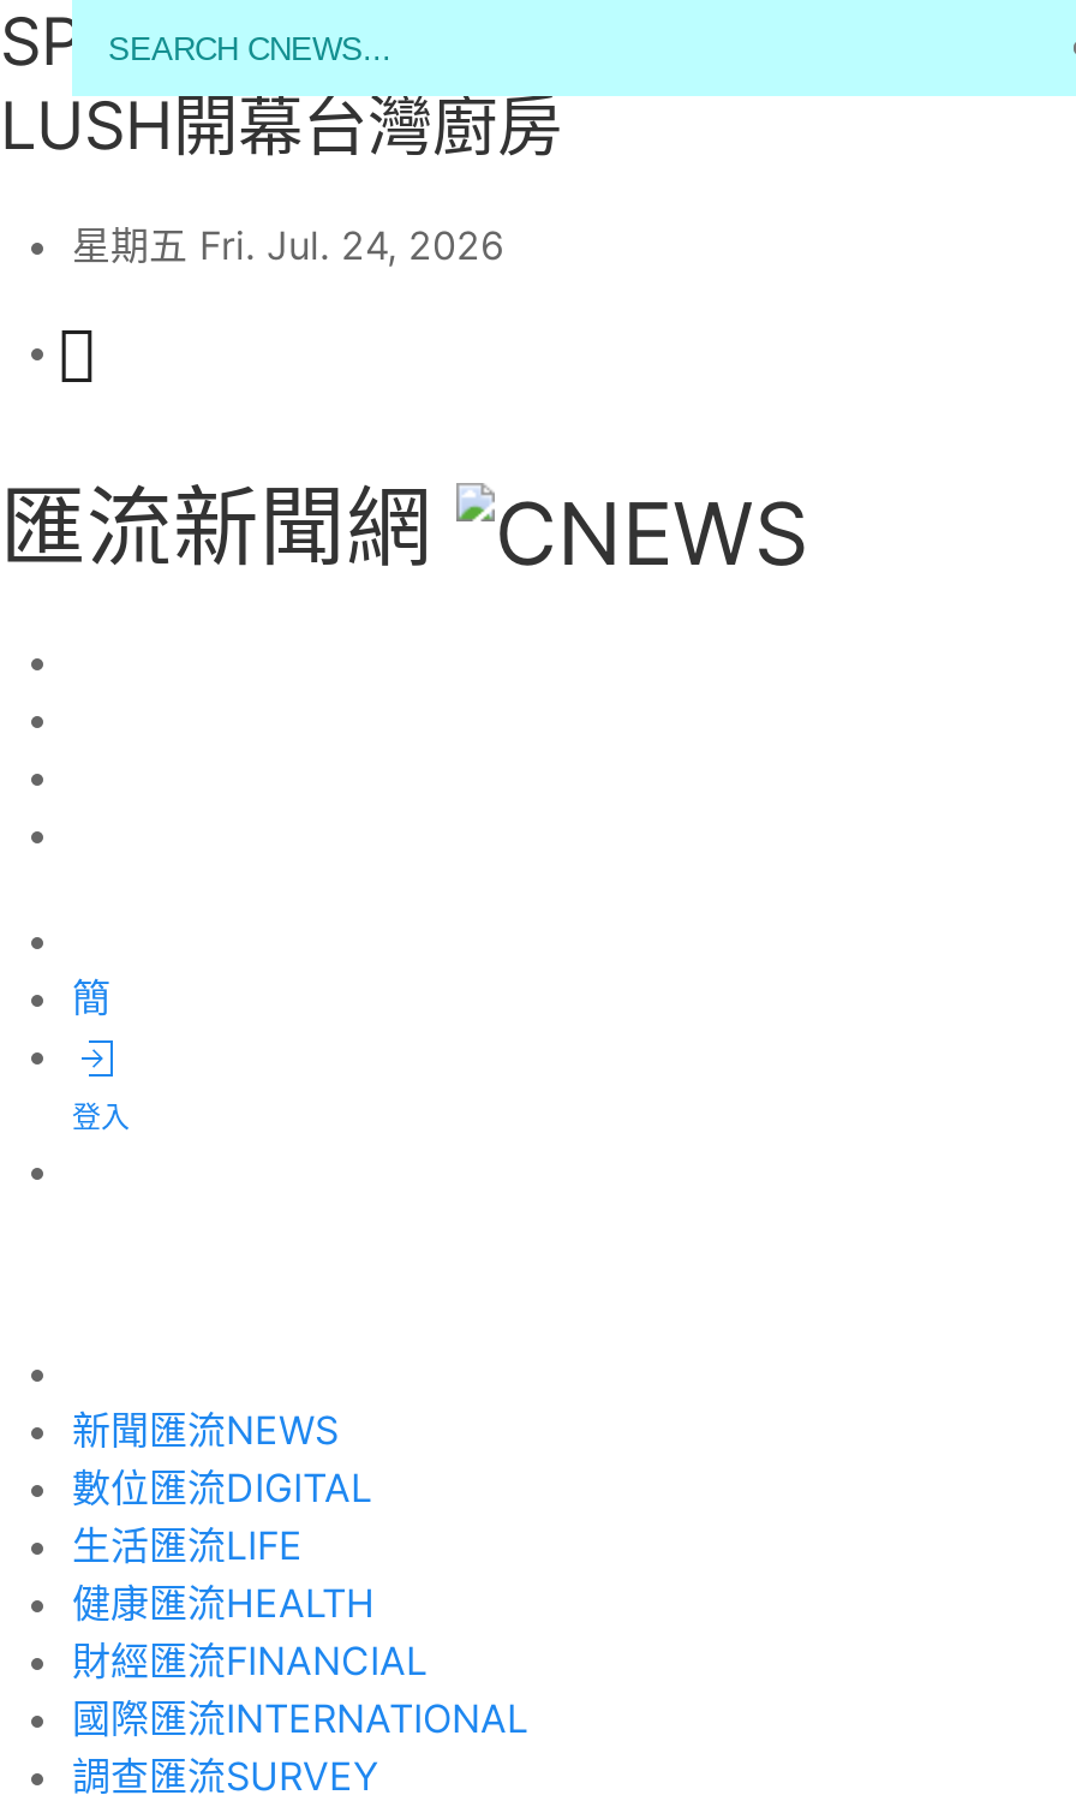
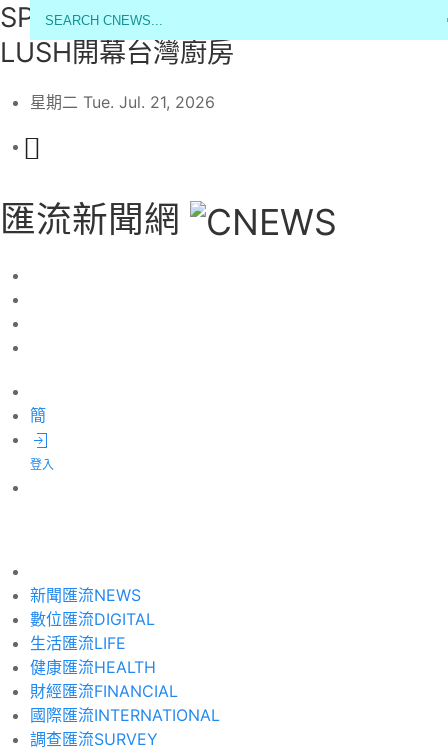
[72,221,504,269] 星期五 Fri. Jul. 24, 2026 -> [30,92,215,112] 星期二 Tue. Jul. 21, 2026

